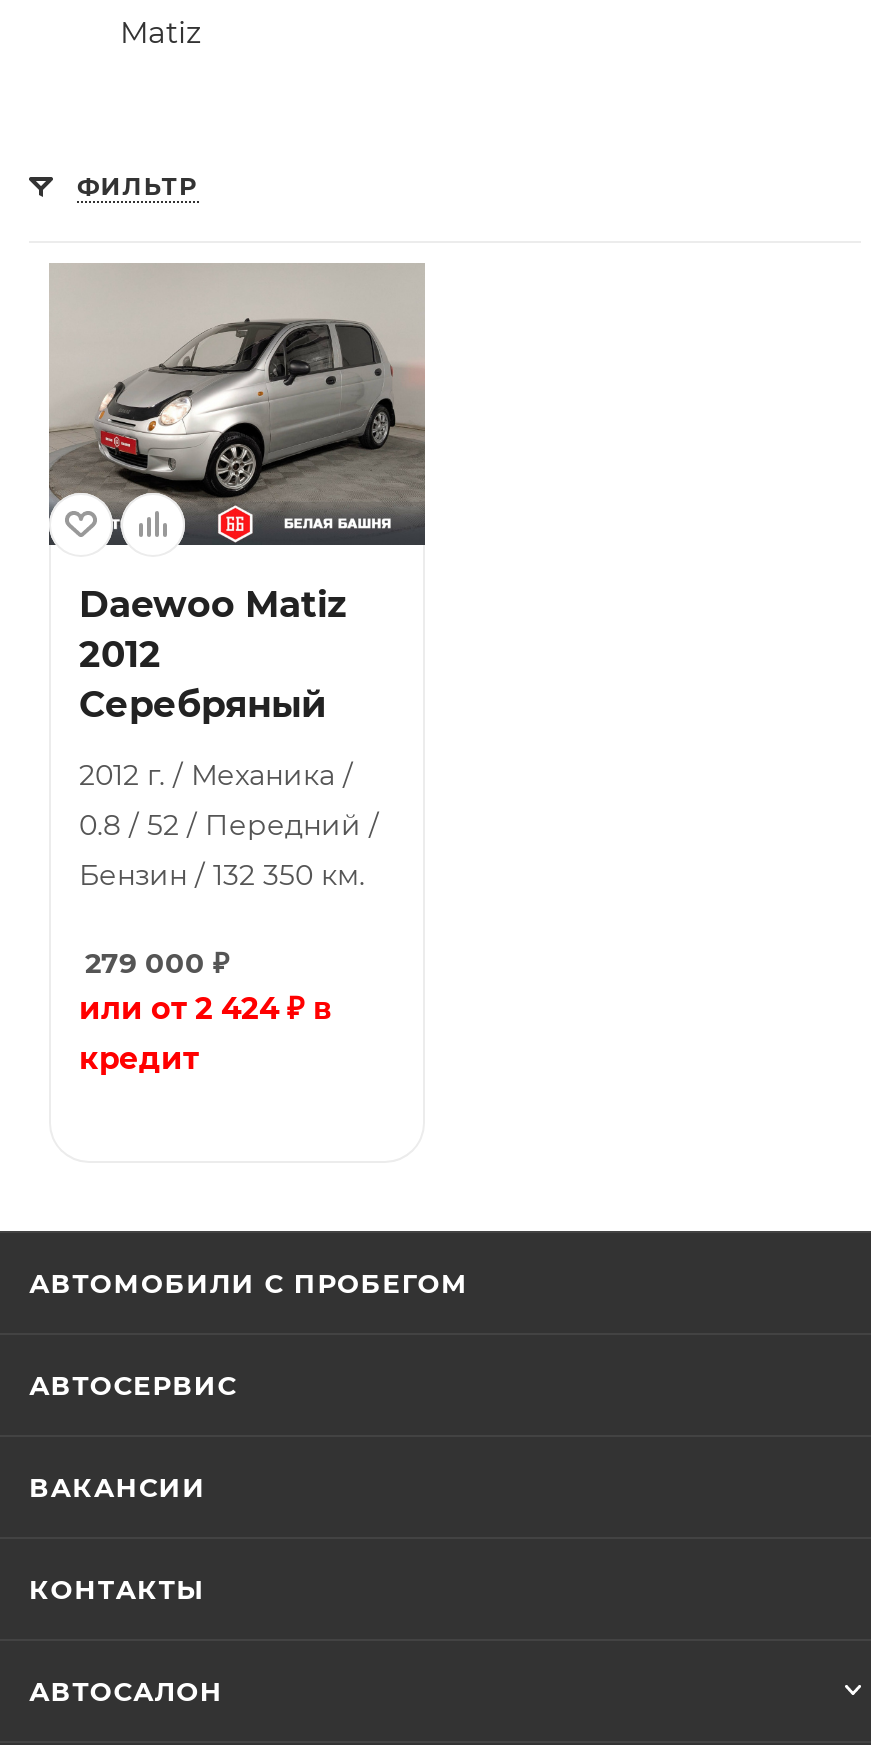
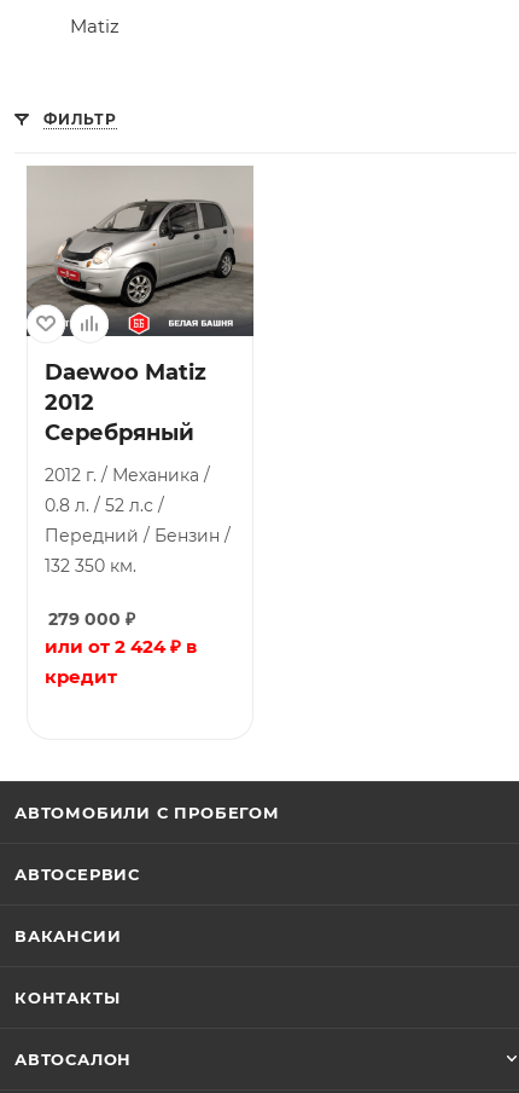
[79,806,379,892] 0.8 / 52 / Передний / | Бензин / 132 350 км. -> [45,494,231,576] 0.8 л. / 52 л.с / | Передний / Бензин / | 132 350 км.

